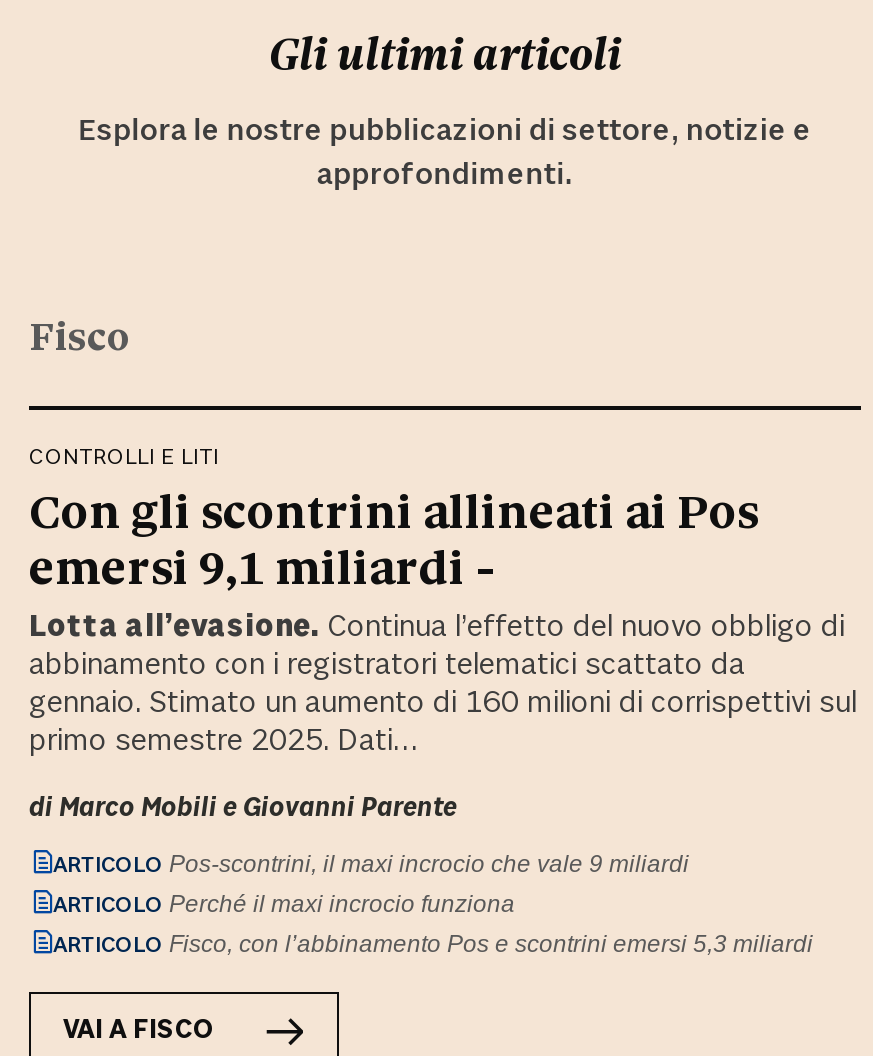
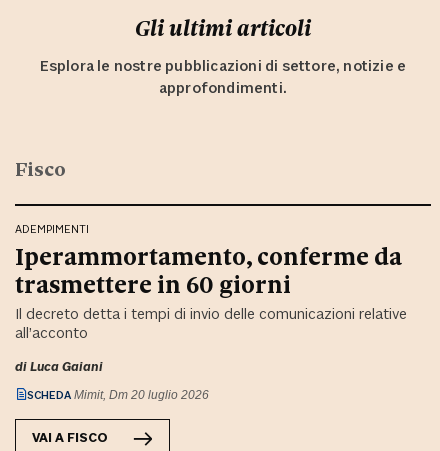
[29,441,857,760] CONTROLLI E LITI | Con gli scontrini allineati ai Pos | emersi 9,1 miliardi - | Lotta all’evasione. Continua l’effetto del nuovo obbligo di | abbinamento con i registratori telematici scattato da | gennaio. Stimato un aumento di 160 milioni di corrispettivi sul | primo semestre 2025. Dati… -> [15,222,407,343] ADEMPIMENTI | Iperammortamento, conferme da | trasmettere in 60 giorni | Il decreto detta i tempi di invio delle comunicazioni relative | all’acconto
[29,792,457,824] di Marco Mobili e Giovanni Parente -> [15,359,103,375] di Luca Gaiani
[53,850,813,960] ARTICOLO Pos-scontrini, il maxi incrocio che vale 9 miliardi | ARTICOLO Perché il maxi incrocio funziona | ARTICOLO Fisco, con l’abbinamento Pos e scontrini emersi 5,3 miliardi -> [27,388,209,403] SCHEDA Mimit, Dm 20 luglio 2026

